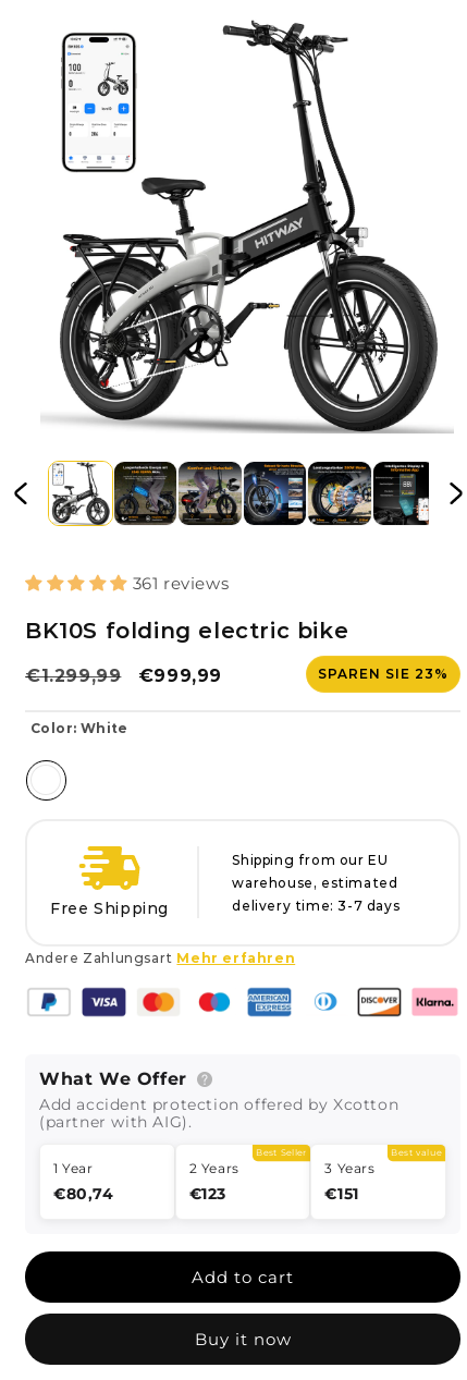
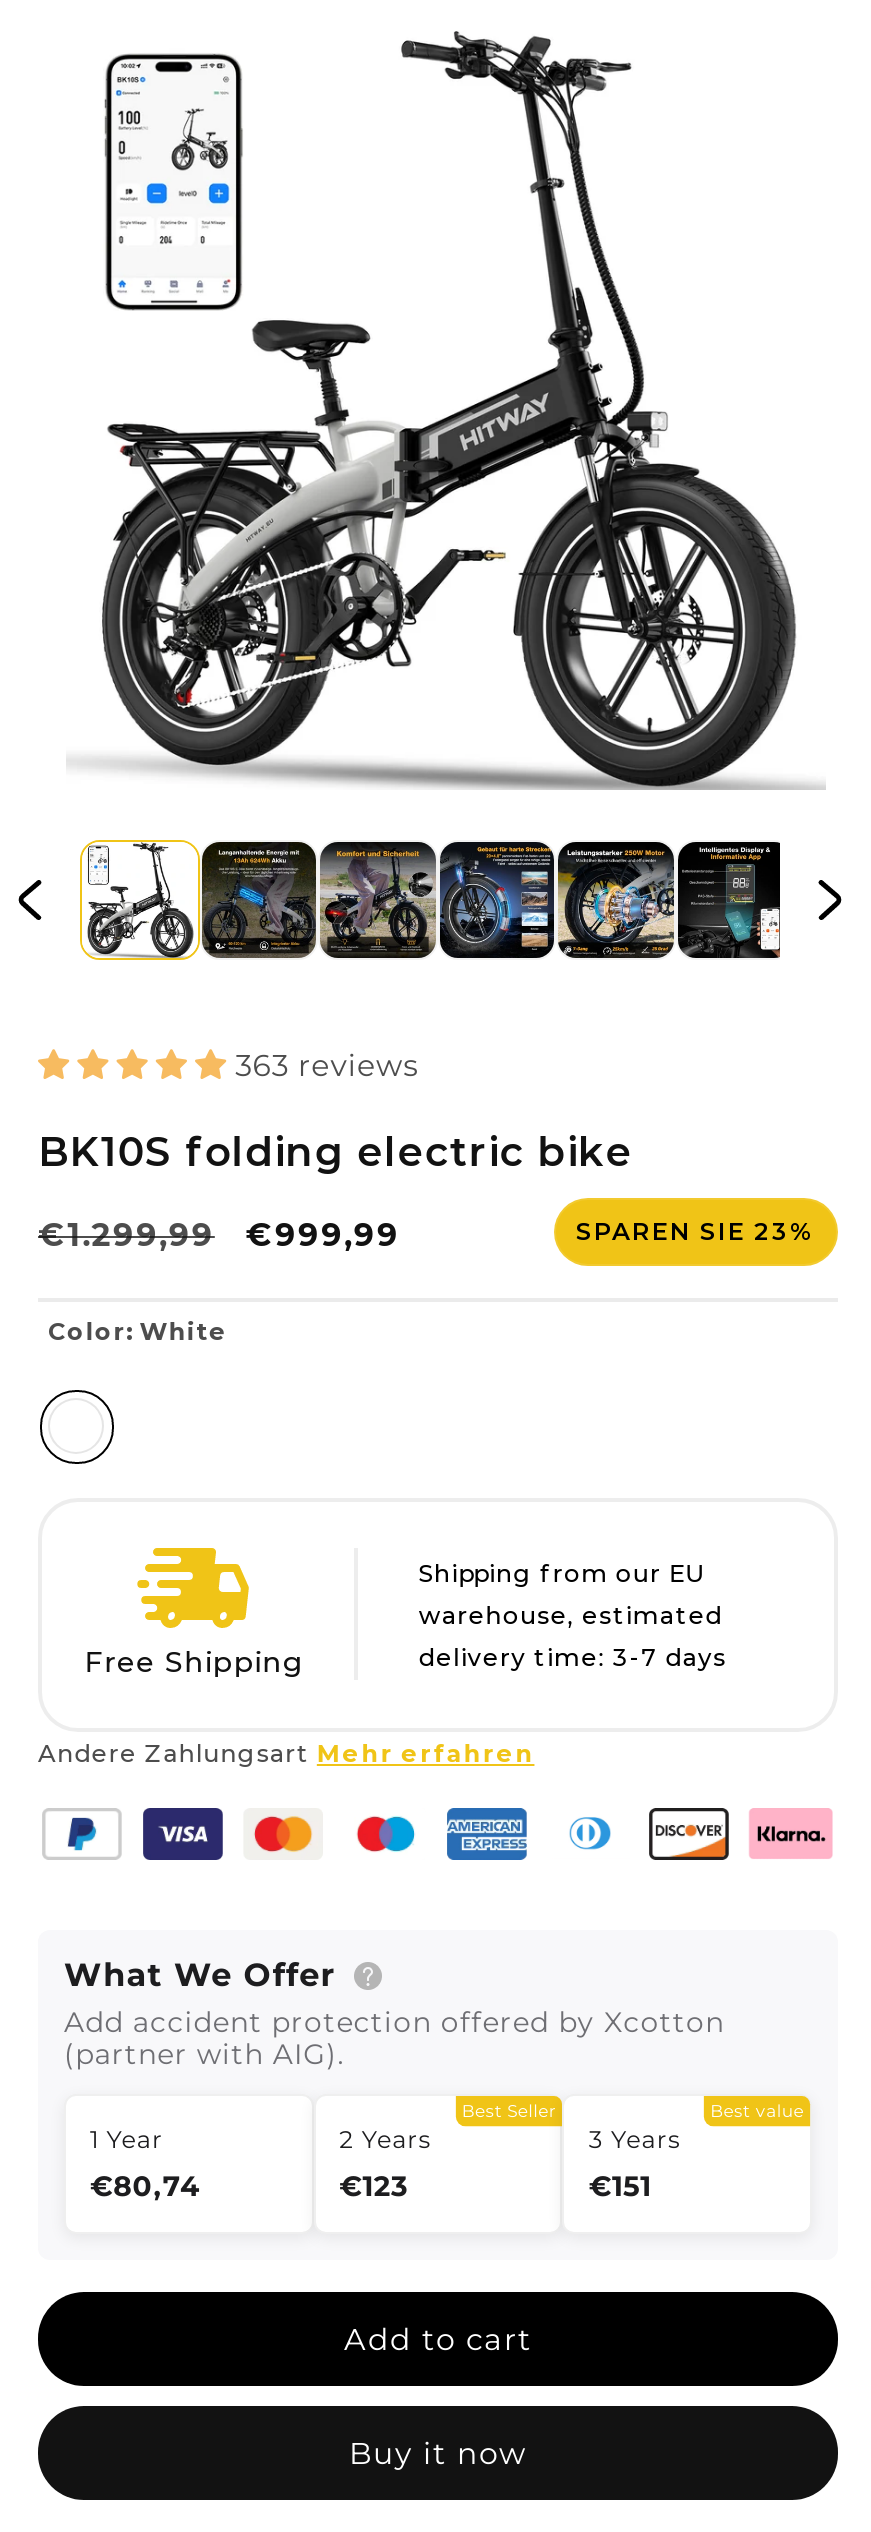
[132,573,229,593] 361 reviews -> [235,1046,419,1084] 363 reviews

